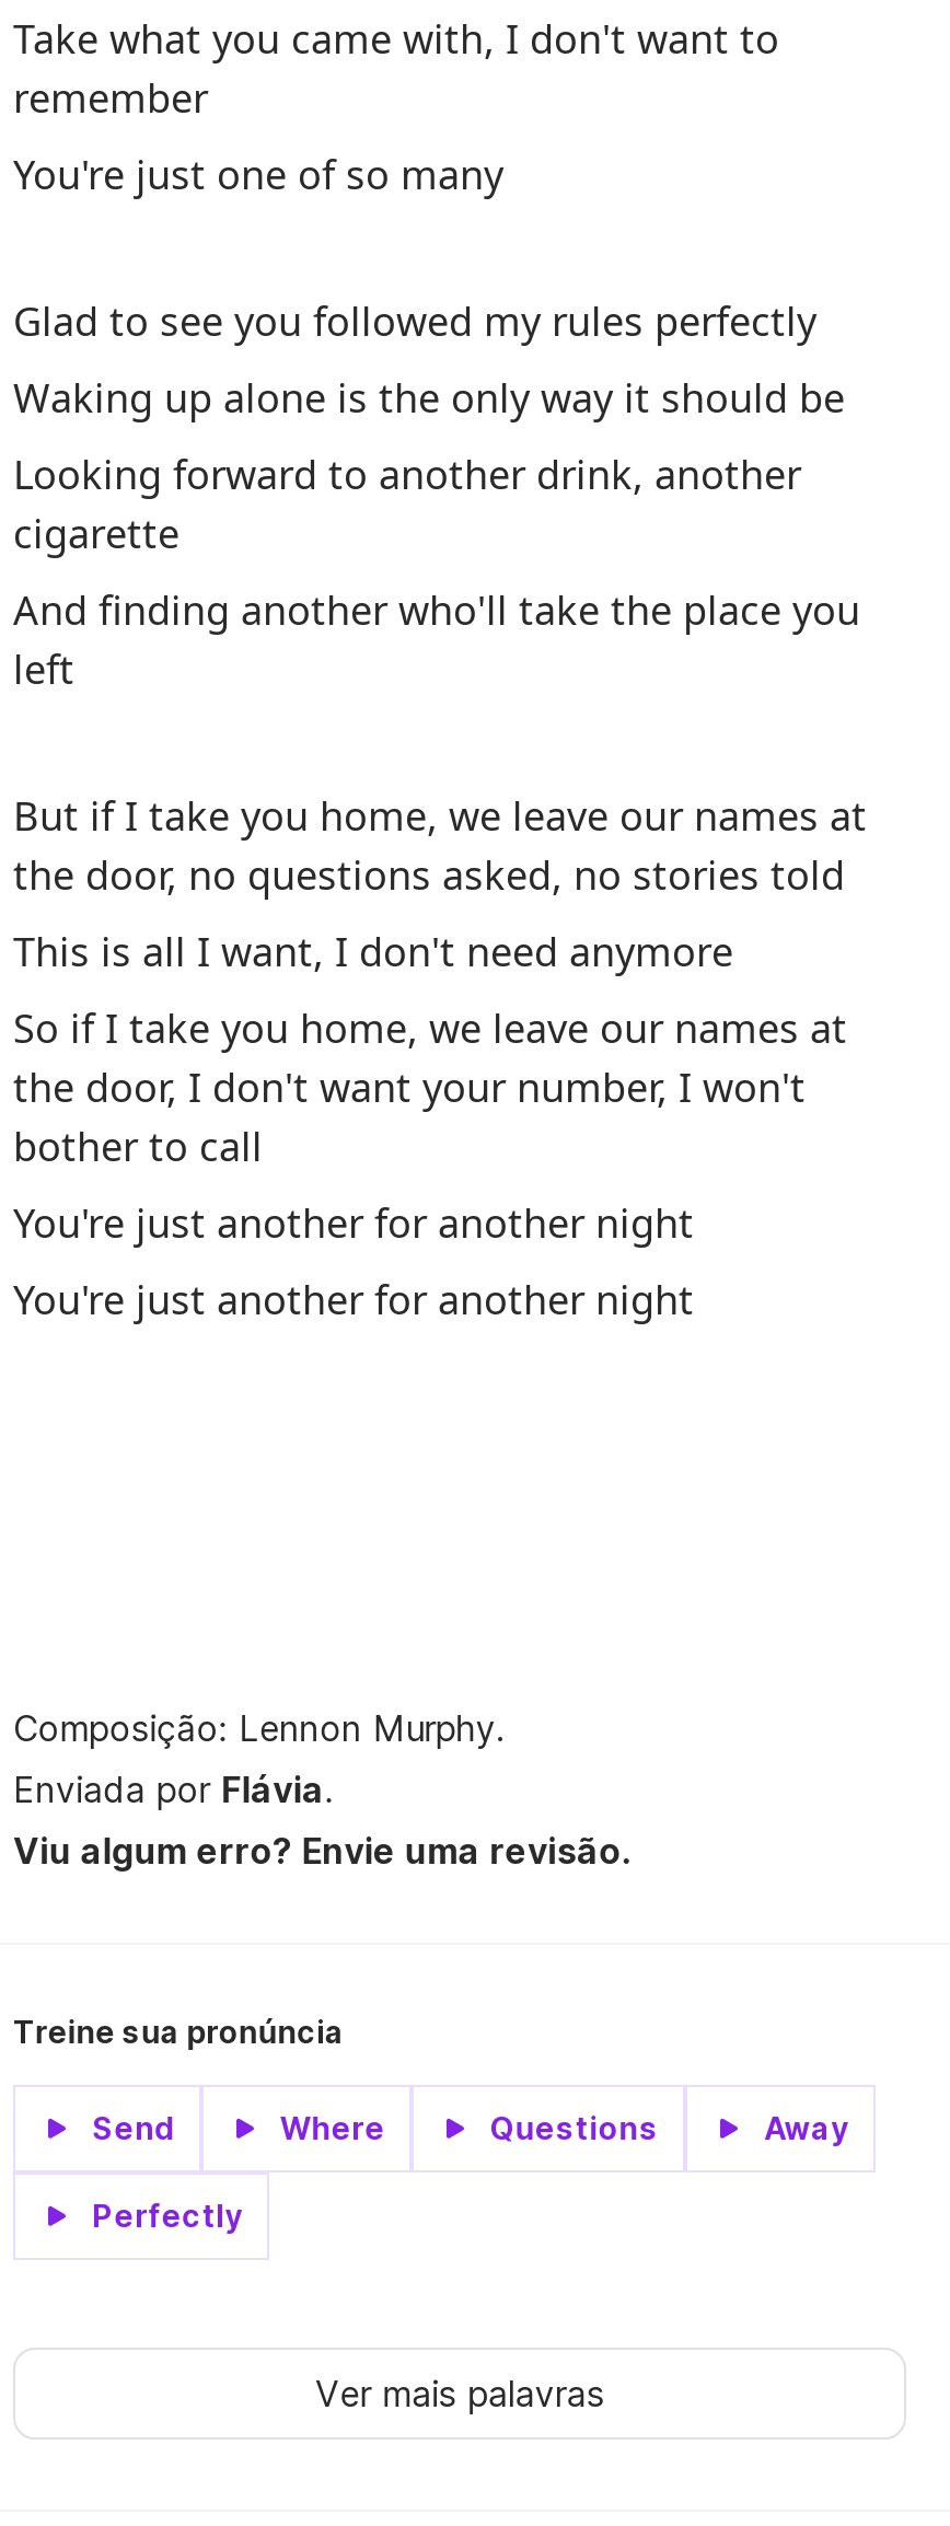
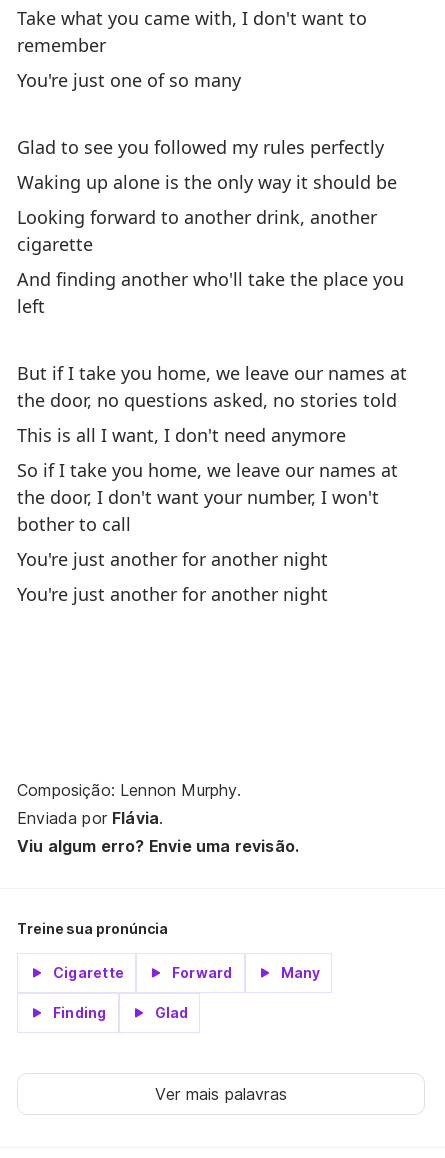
[92,2109,849,2146] Send | Where | Questions | Away -> [53,964,320,981] Cigarette | Forward | Many
[92,2197,243,2234] Perfectly -> [53,1004,188,1021] Finding | Glad

